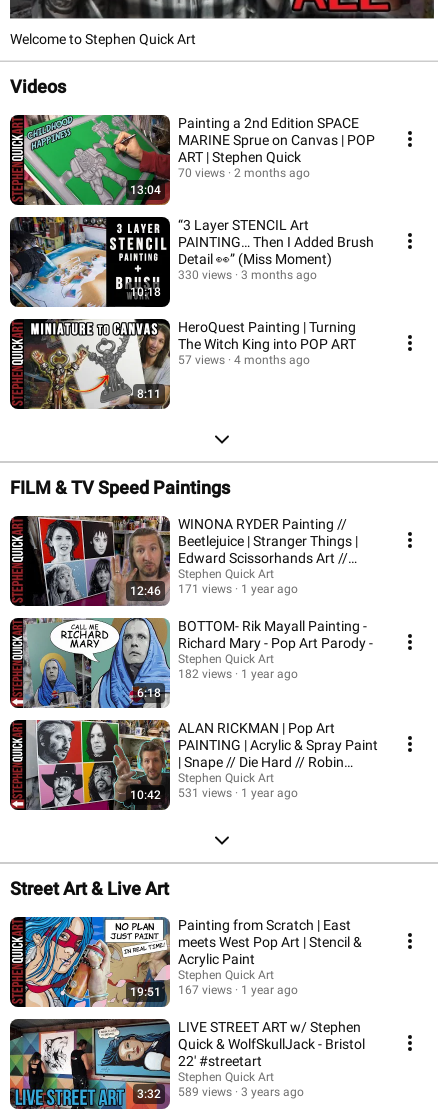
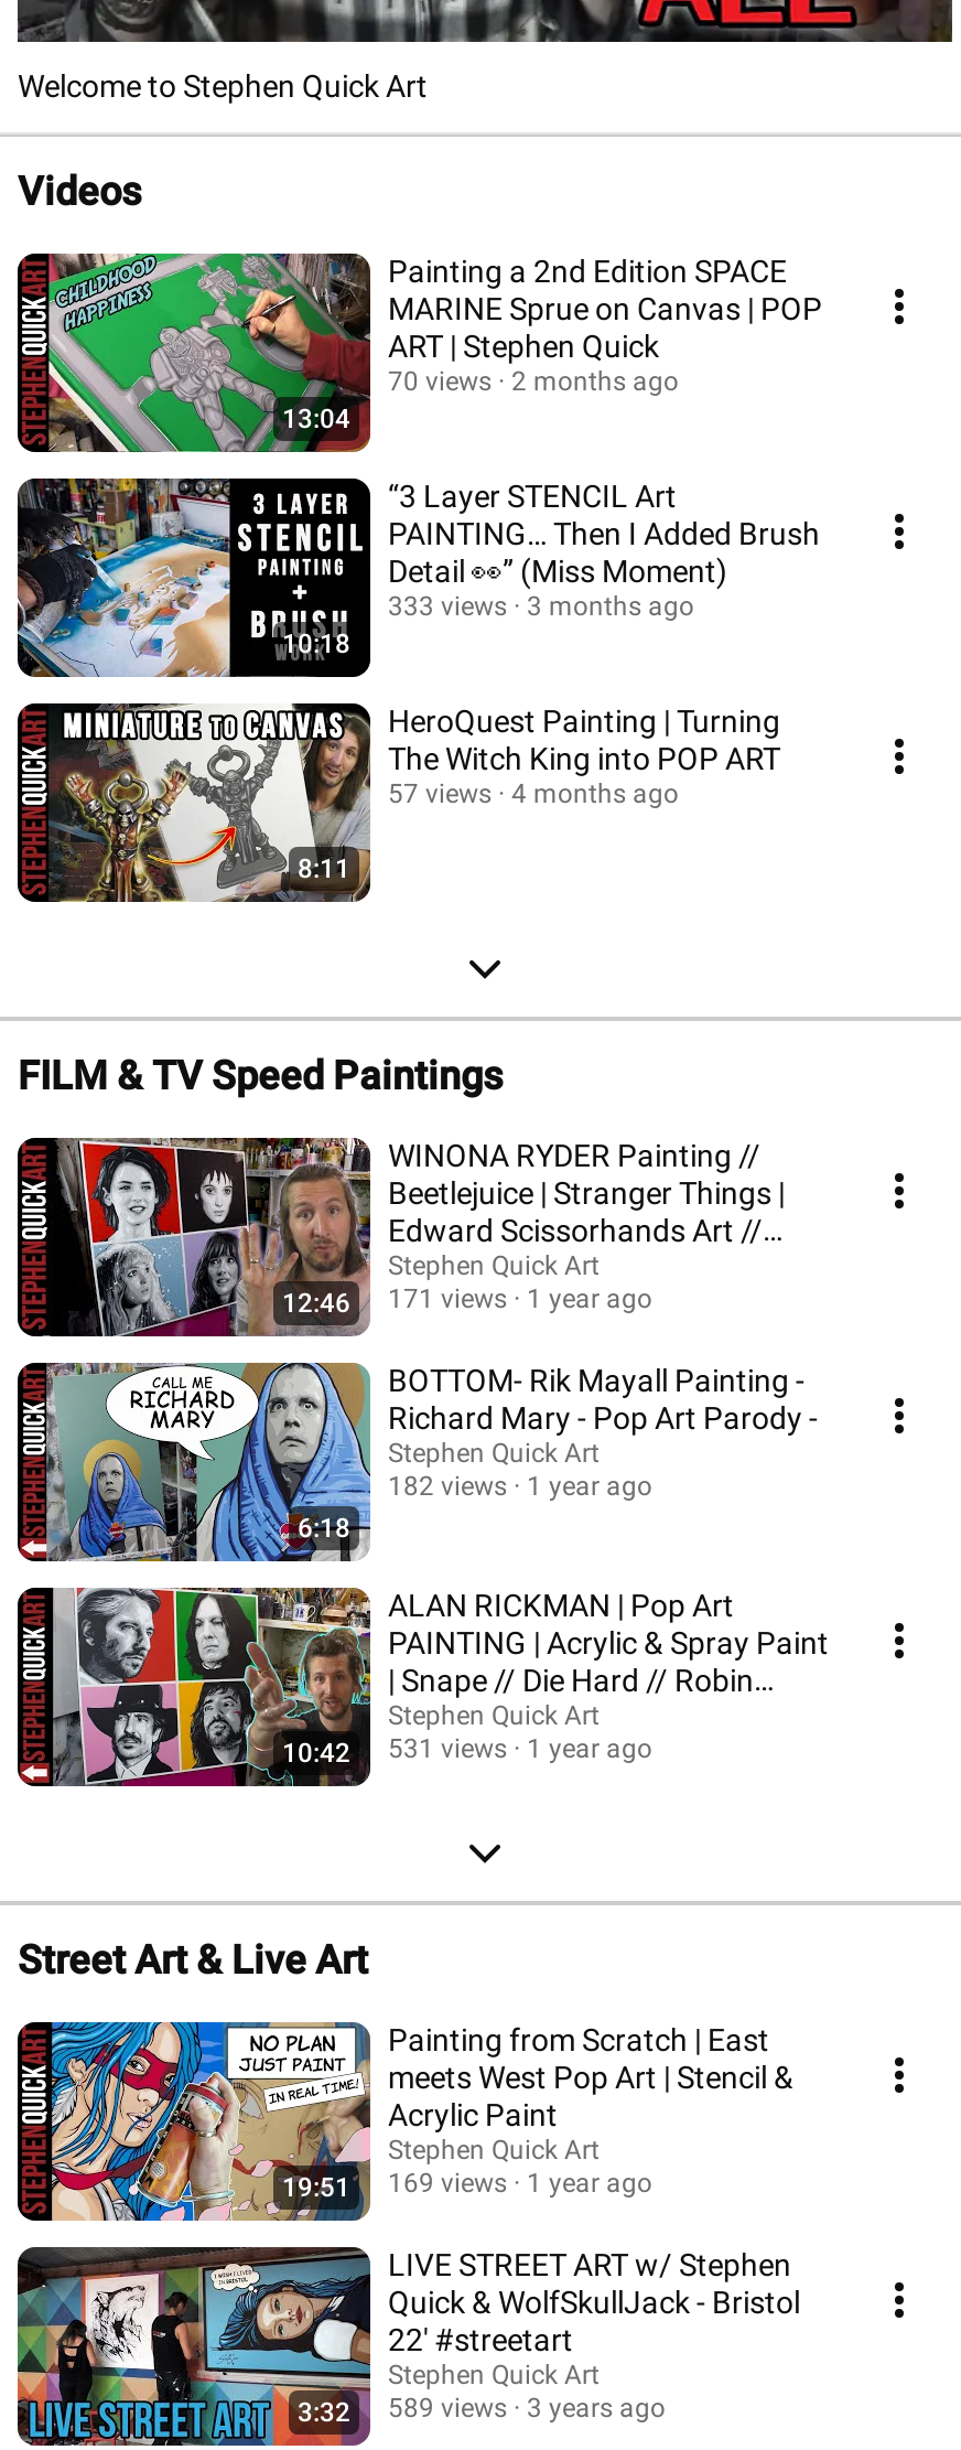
[178,267,317,281] 330 views 3 months ago -> [388,590,694,621] 333 views 3 months ago
[130,982,298,998] 19:51 167 views 1 year ago -> [282,2167,652,2202] 19:51 169 views 1 year ago

